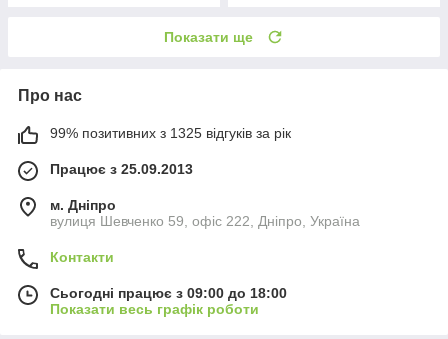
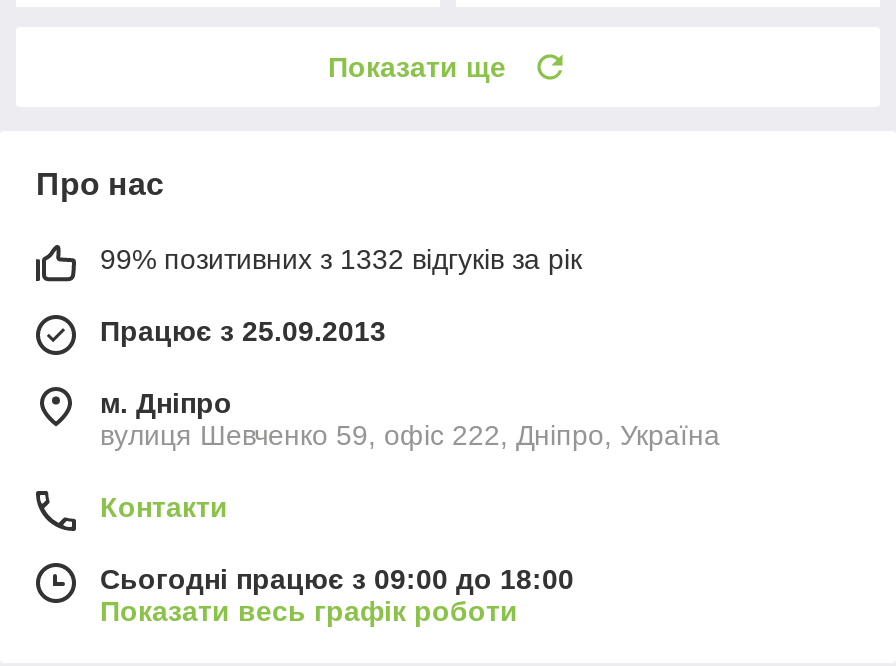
[50,125,291,141] 99% позитивних з 1325 відгуків за рік -> [100,243,582,275] 99% позитивних з 1332 відгуків за рік

